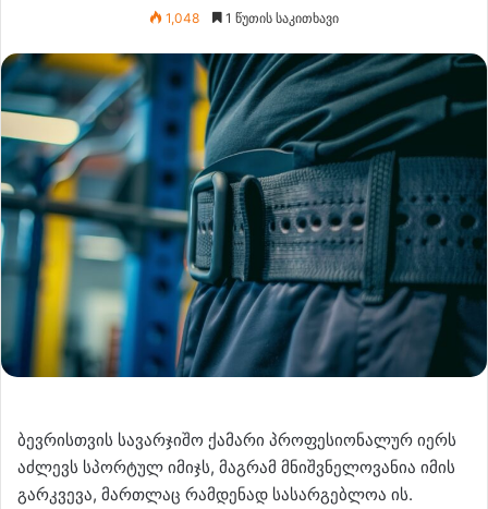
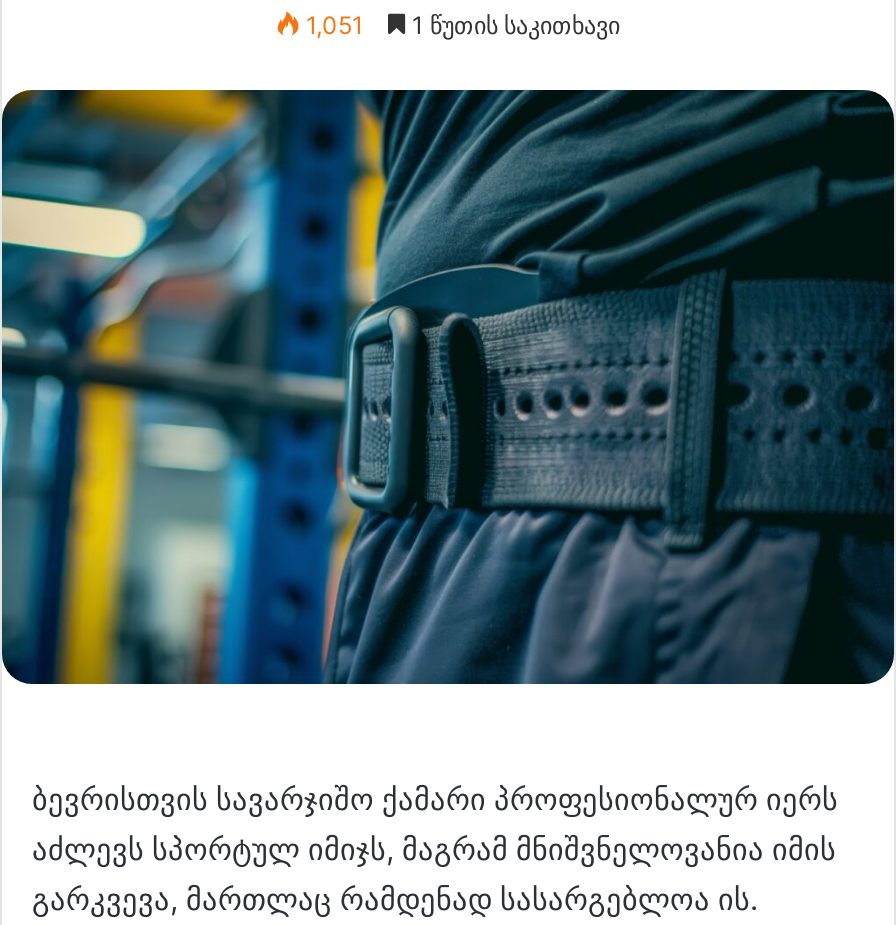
[162,10,339,26] 1,048 1 წუთის საკითხავი -> [300,10,620,40] 1,051 1 წუთის საკითხავი

